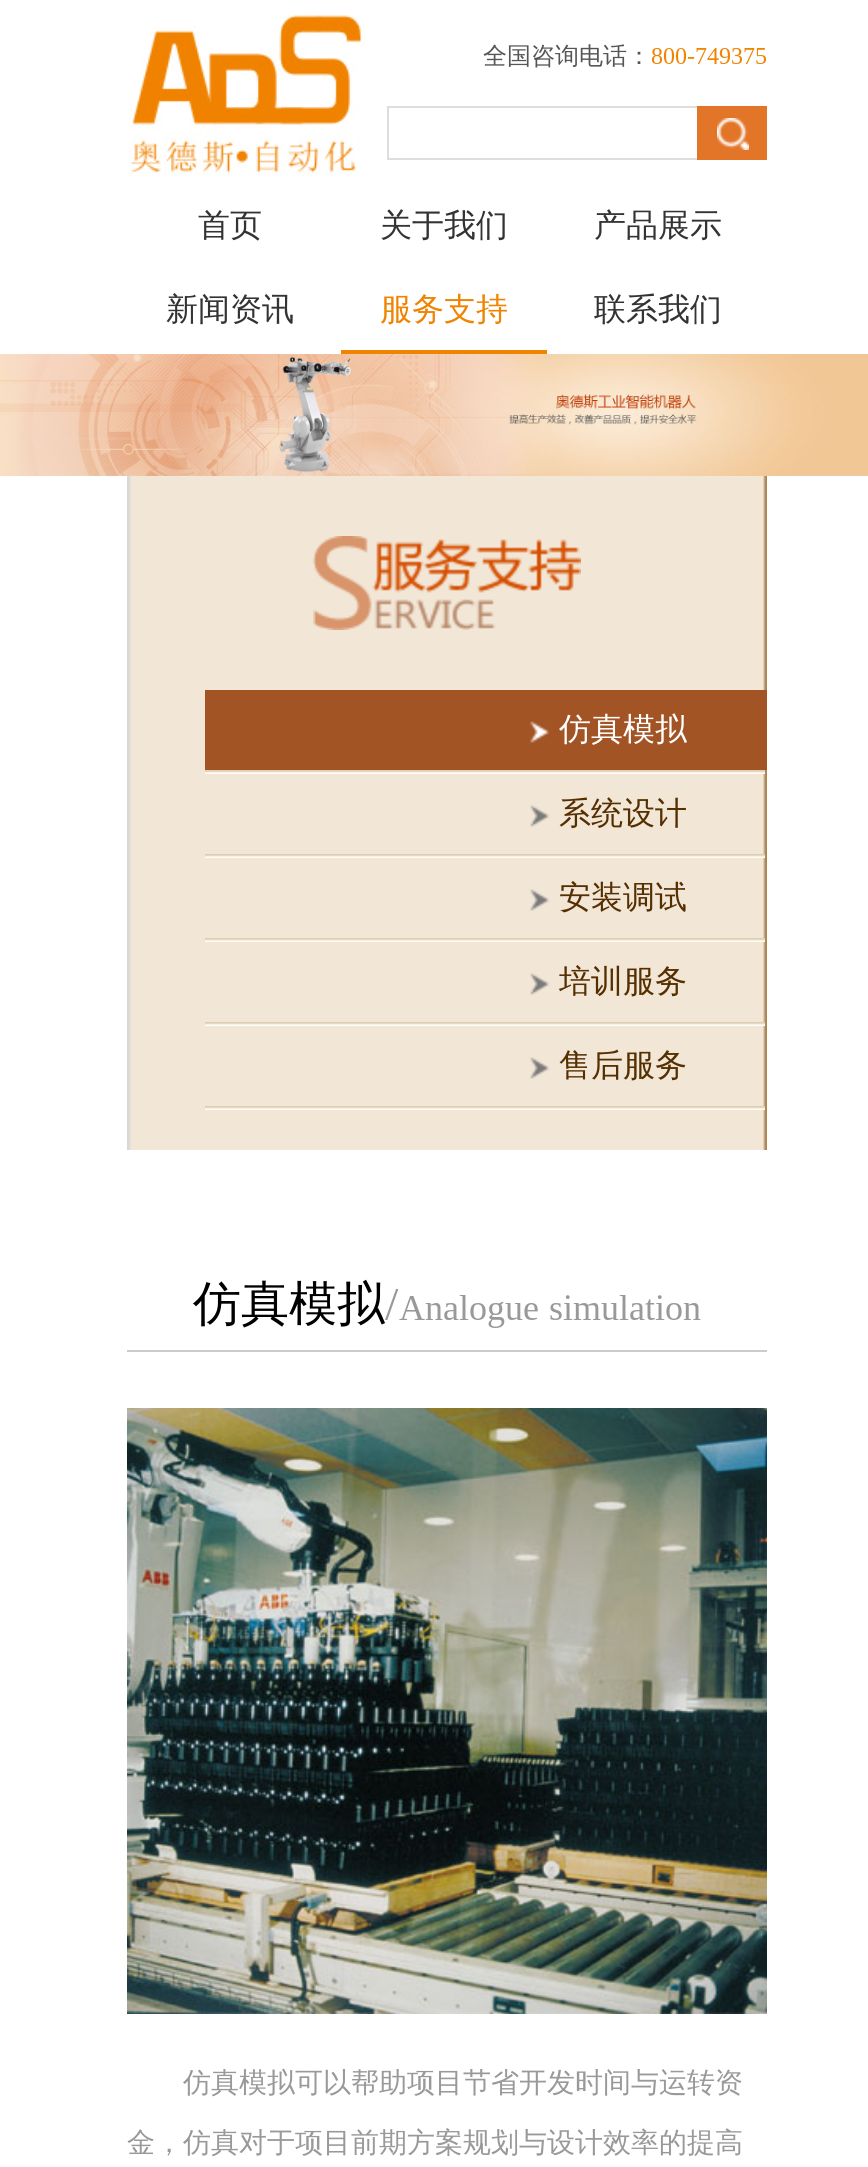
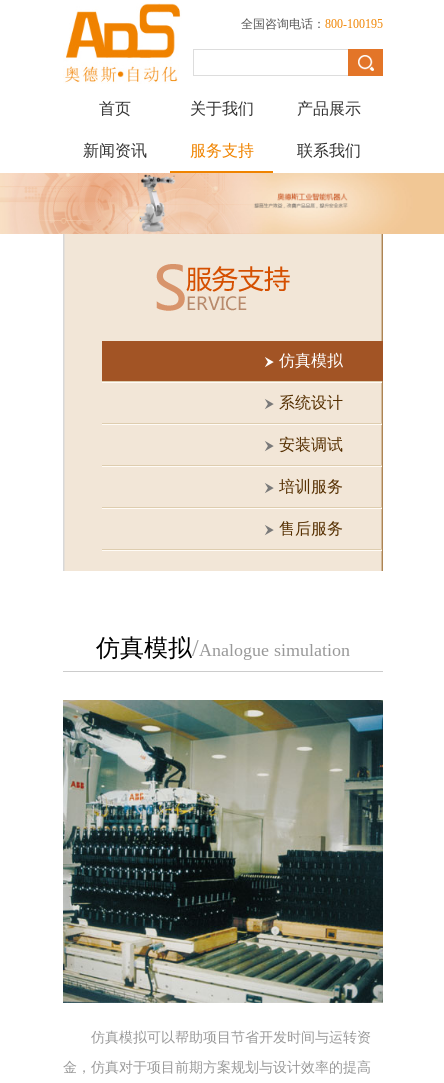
[483,42,767,70] 全国咨询电话：800-749375 -> [241,17,383,31] 全国咨询电话：800-100195

